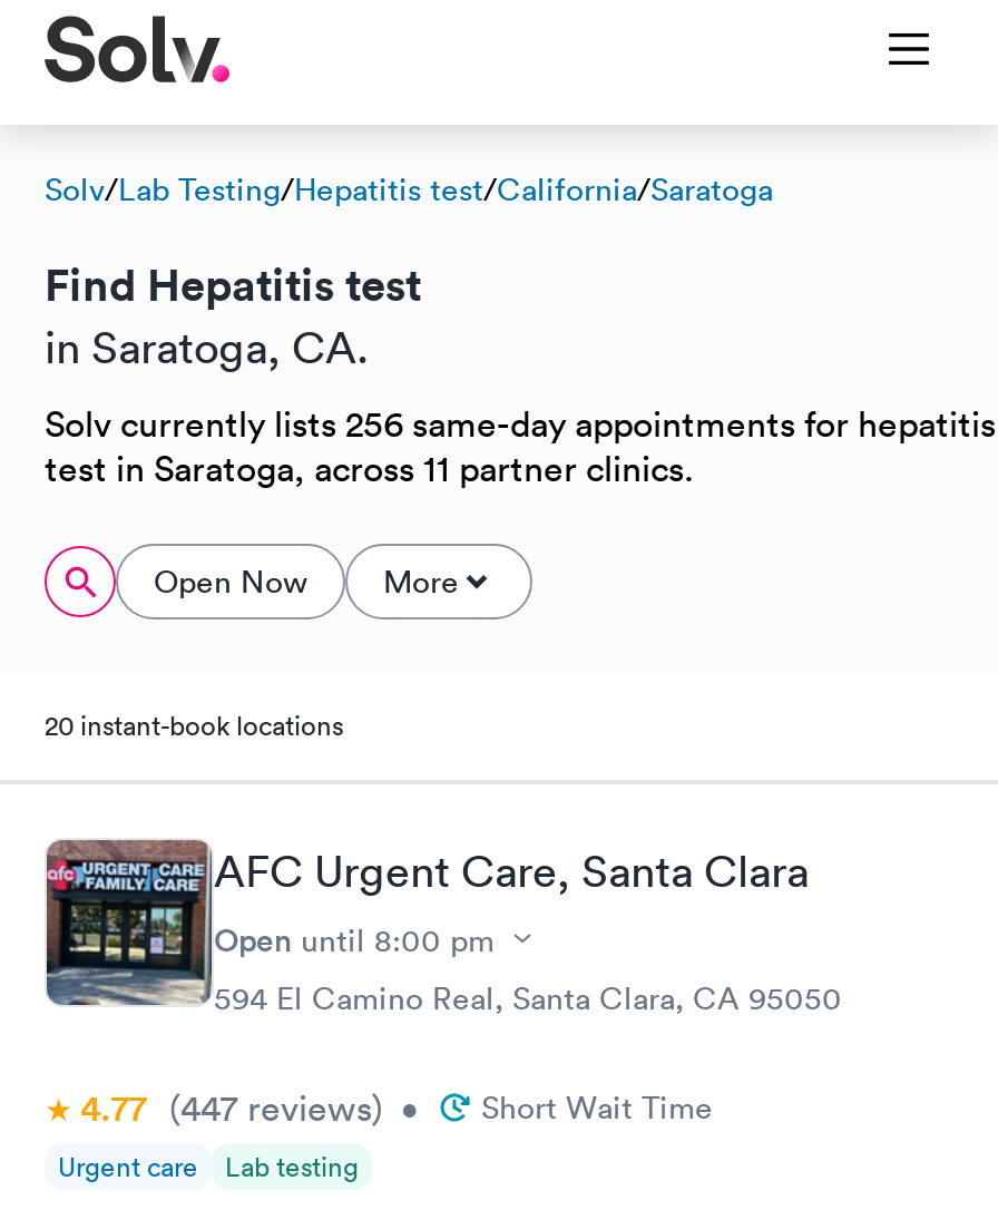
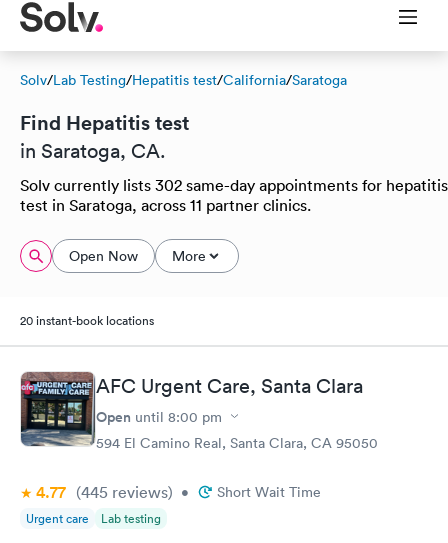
[45,401,996,446] Solv currently lists 256 same-day appointments for hepatitis -> [20,175,448,195] Solv currently lists 302 same-day appointments for hepatitis
[80,1084,713,1131] 4.77 (447 reviews) • Short Wait Time -> [36,481,321,502] 4.77 (445 reviews) • Short Wait Time

